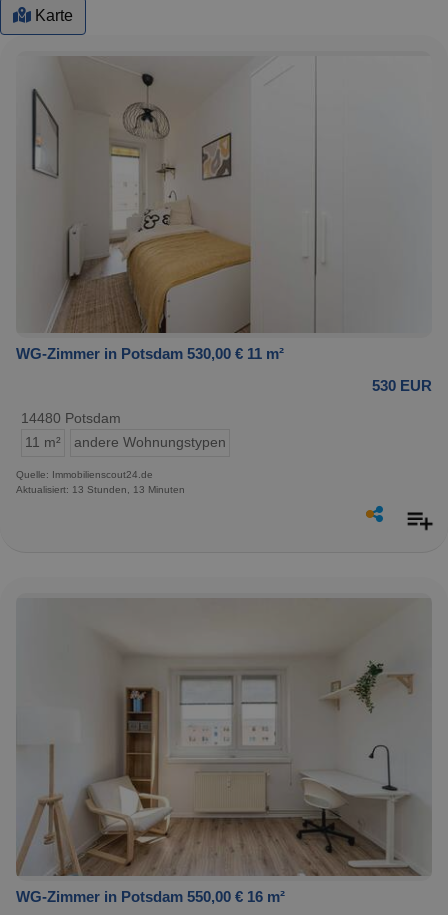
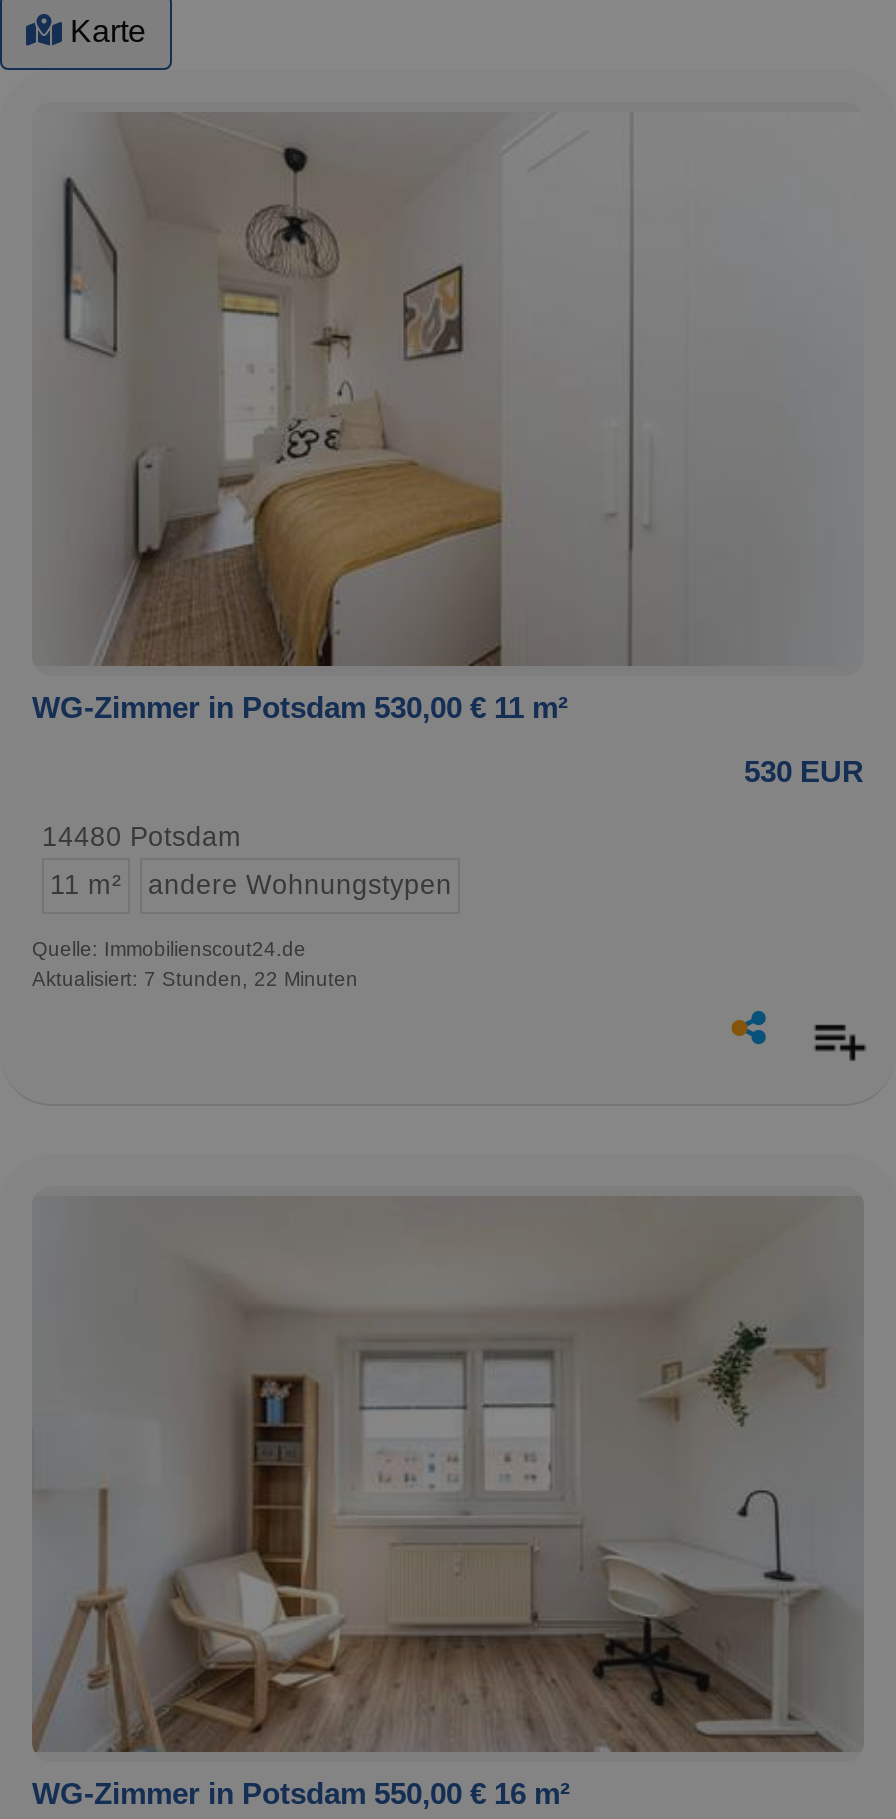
[16,484,185,495] Aktualisiert: 13 Stunden, 13 Minuten -> [32,969,358,991] Aktualisiert: 7 Stunden, 22 Minuten

